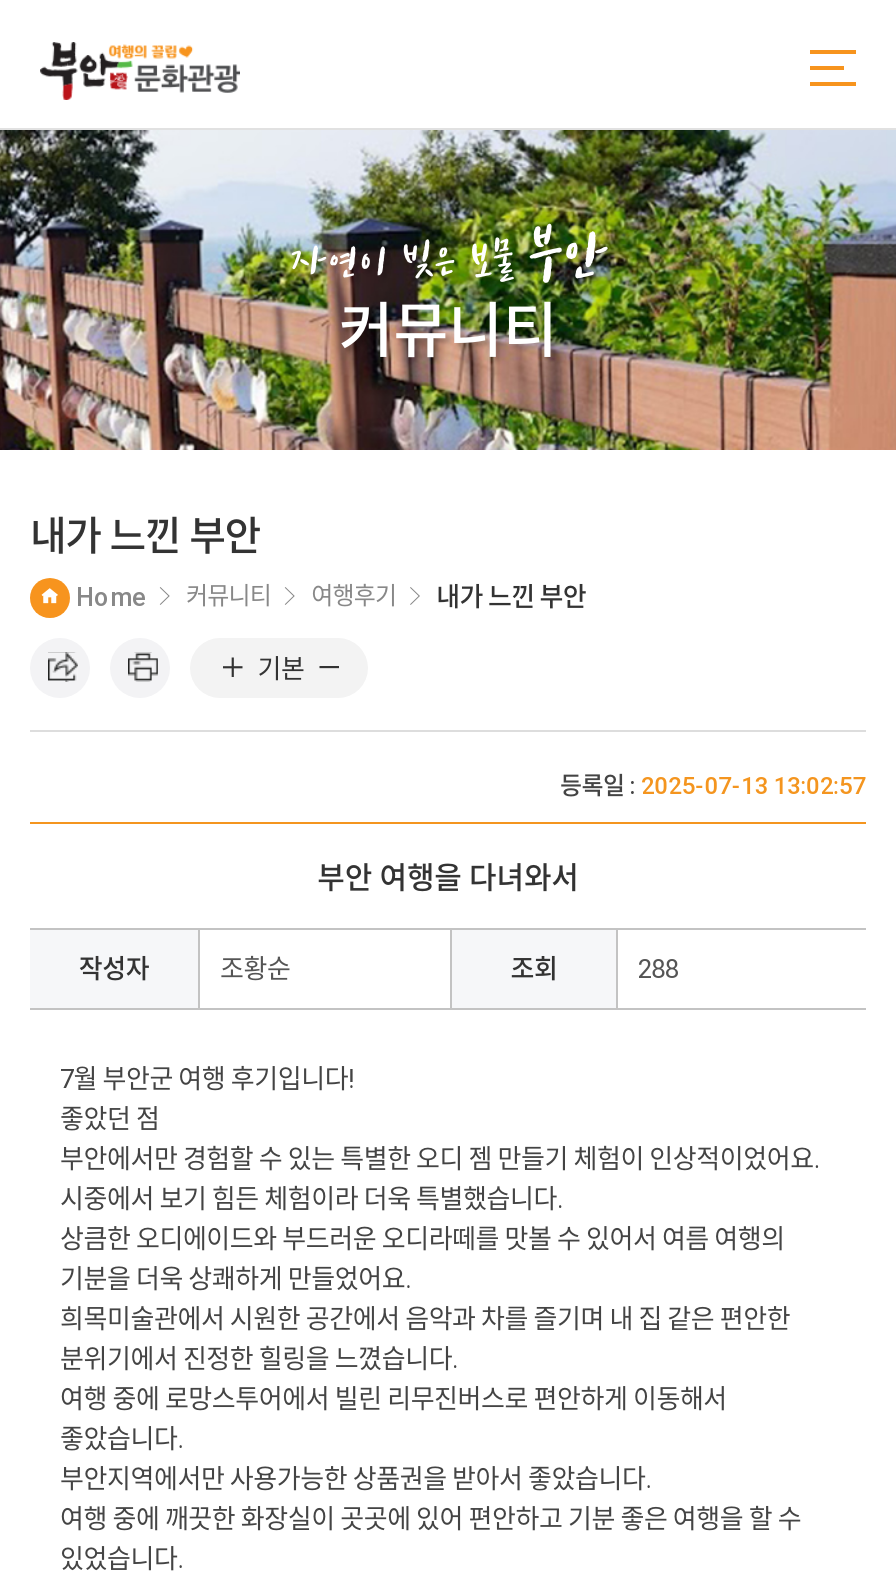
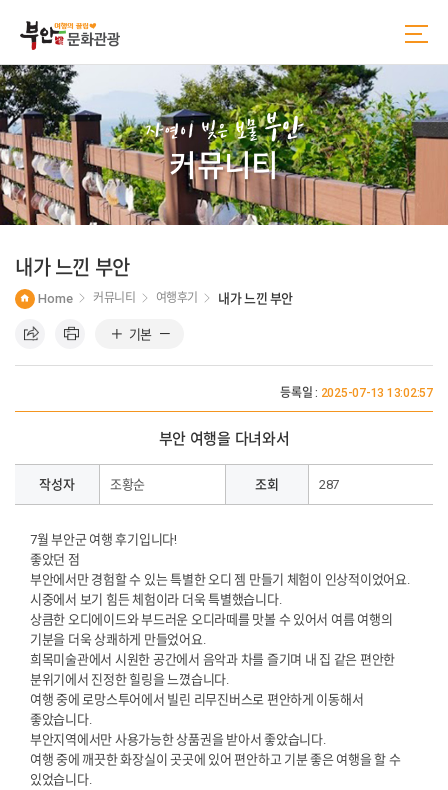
[638,954,678,984] 288 -> [319,477,339,492] 287

